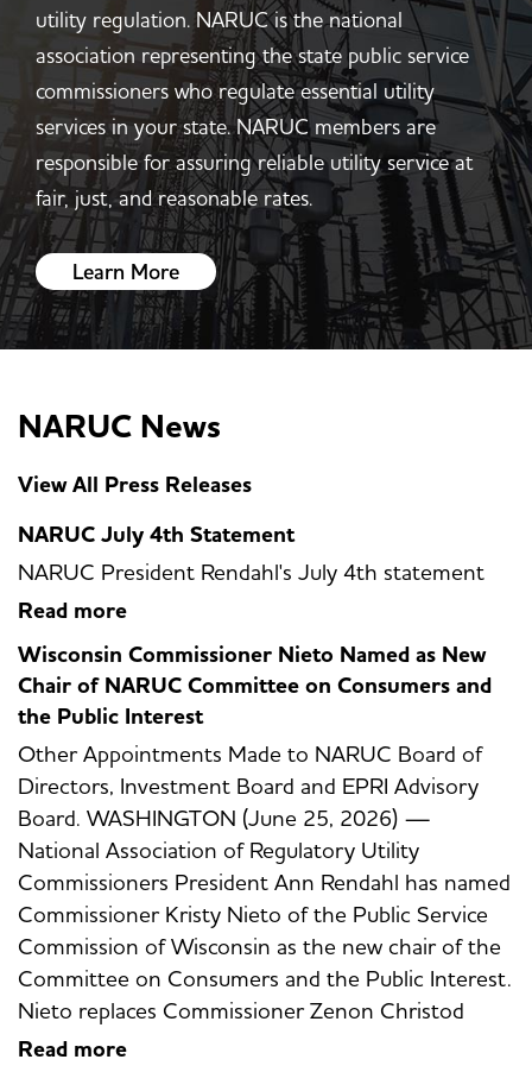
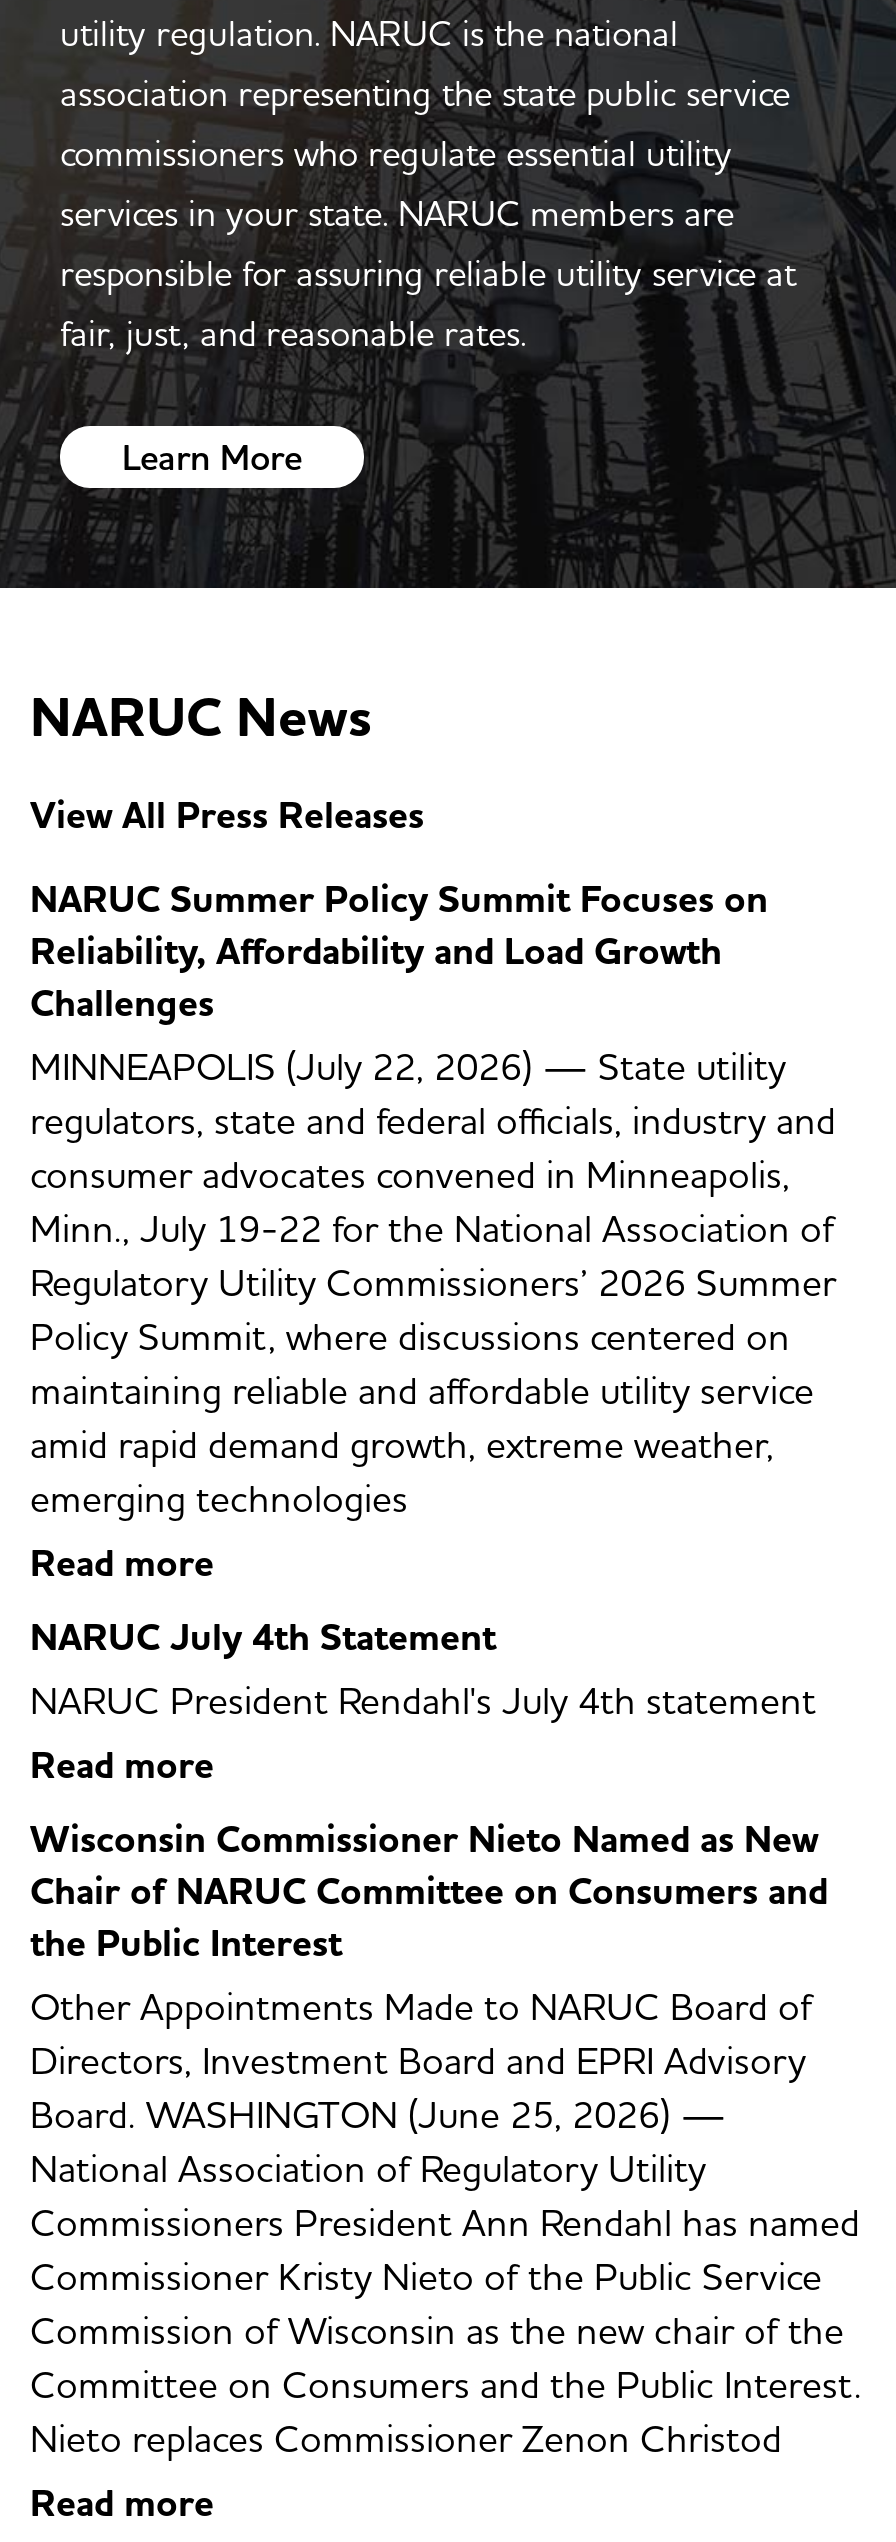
none -> [30,874,836,1590] NARUC Summer Policy Summit Focuses on | Reliability, Affordability and Load Growth | Challenges | MINNEAPOLIS (July 22, 2026) — State utility | regulators, state and federal officials, industry and | consumer advocates convened in Minneapolis, | Minn., July 19-22 for the National Association of | Regulatory Utility Commissioners’ 2026 Summer | Policy Summit, where discussions centered on | maintaining reliable and affordable utility service | amid rapid demand growth, extreme weather, | emerging technologies | Read more

